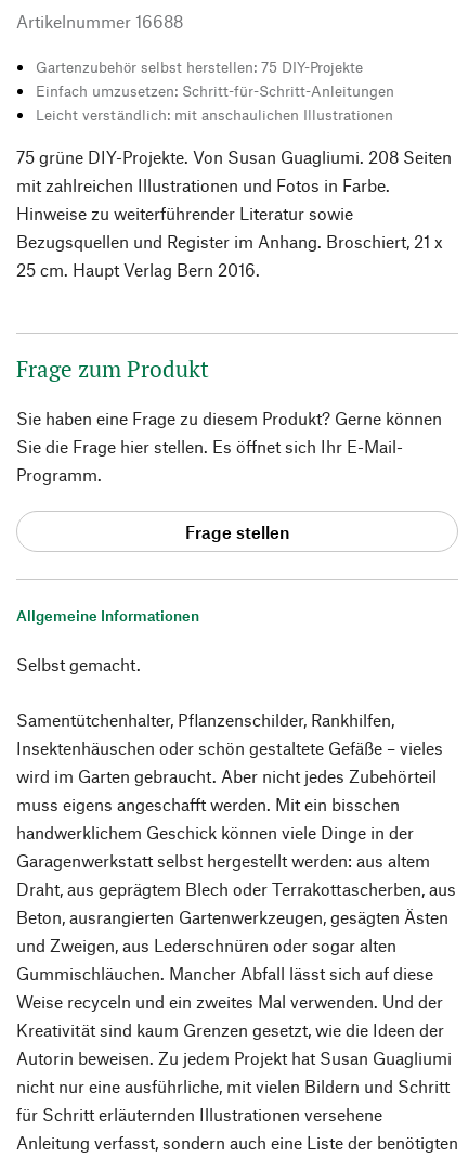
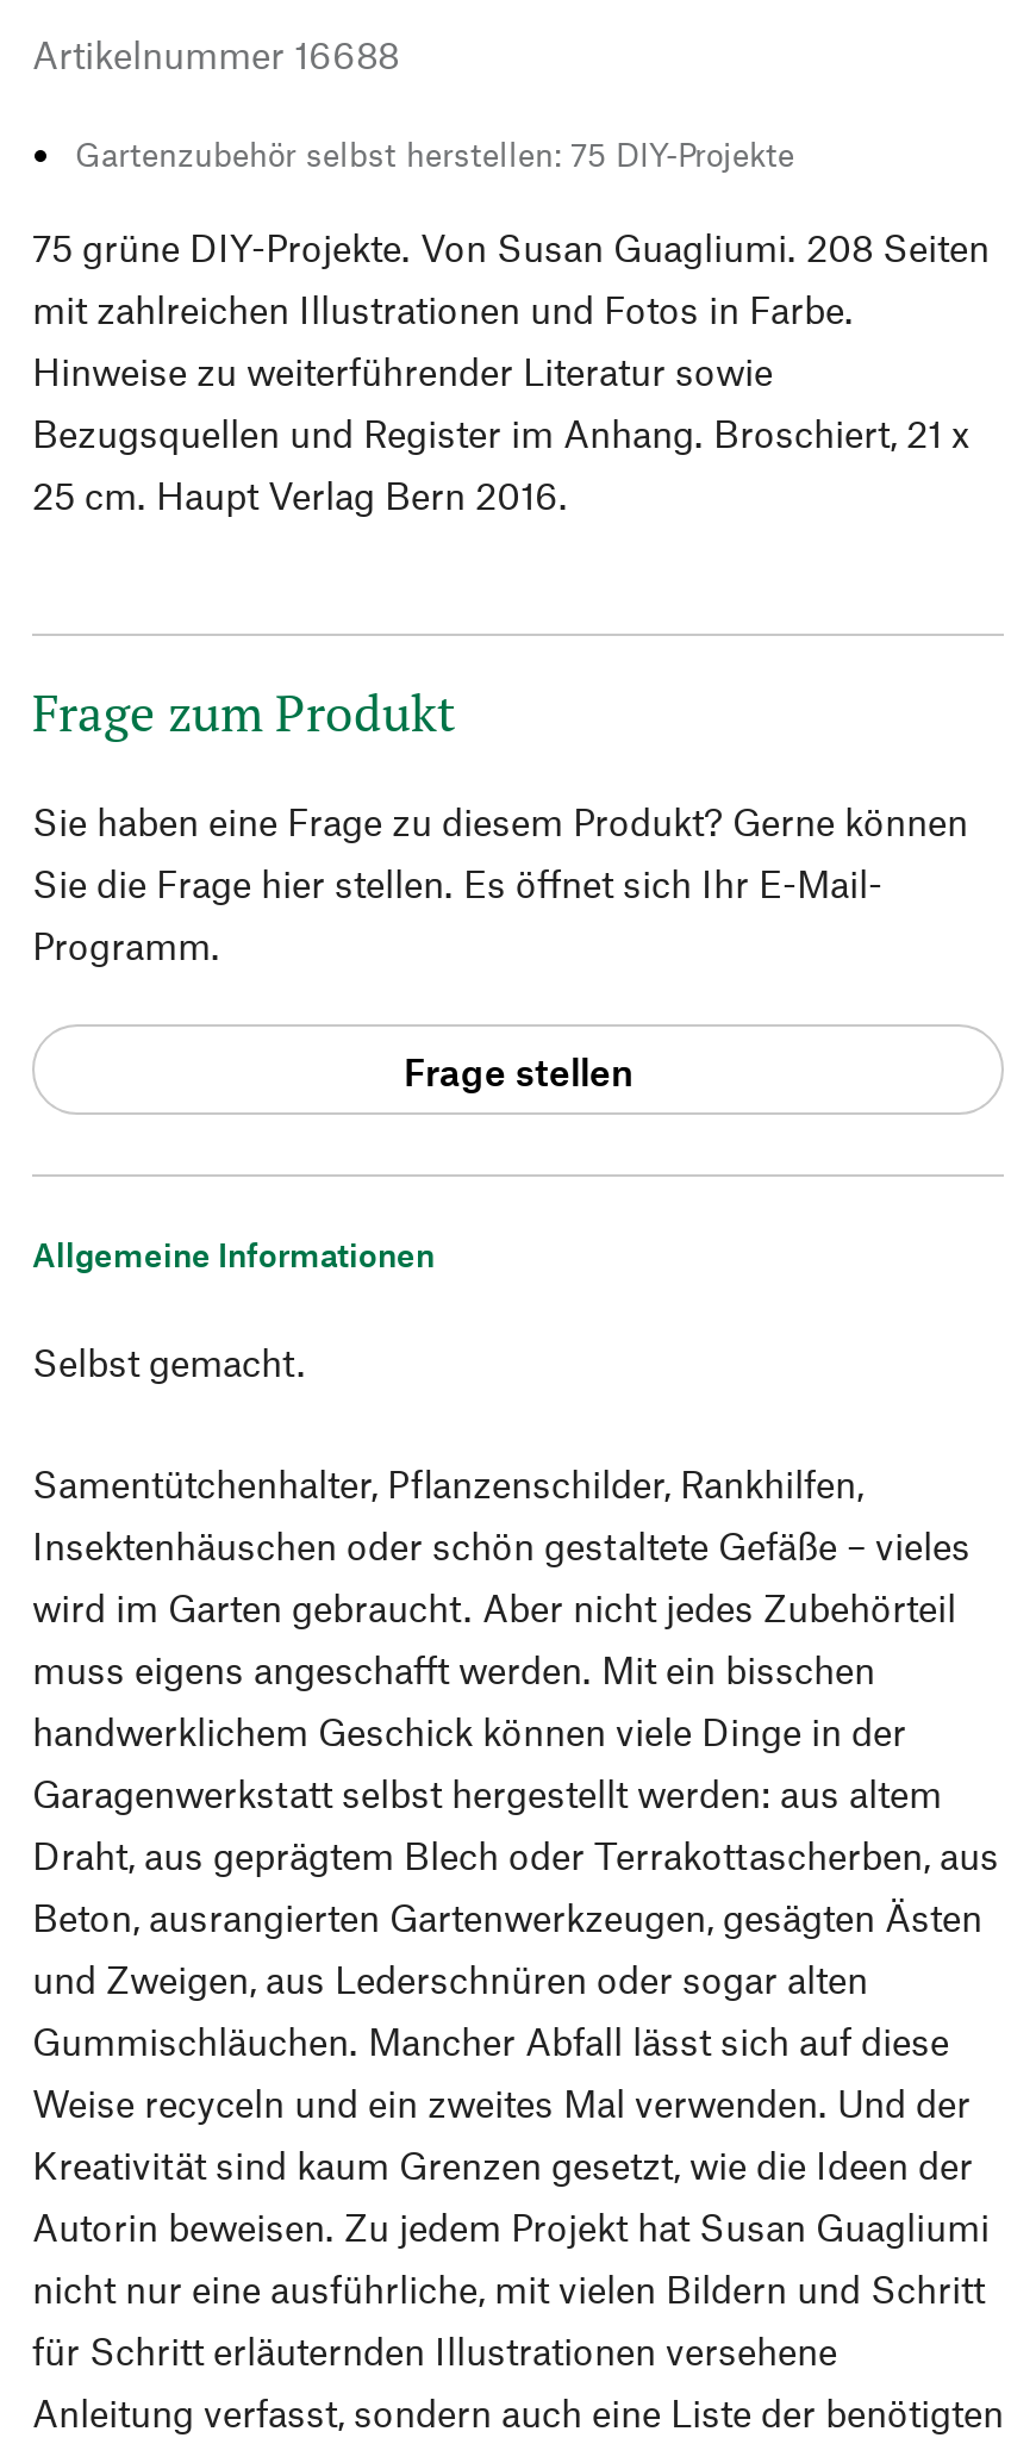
[36,81,394,124] Einfach umzusetzen: Schritt-für-Schritt-Anleitungen | Leicht verständlich: mit anschaulichen Illustrationen -> none

